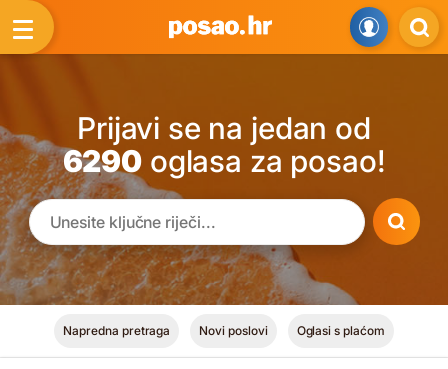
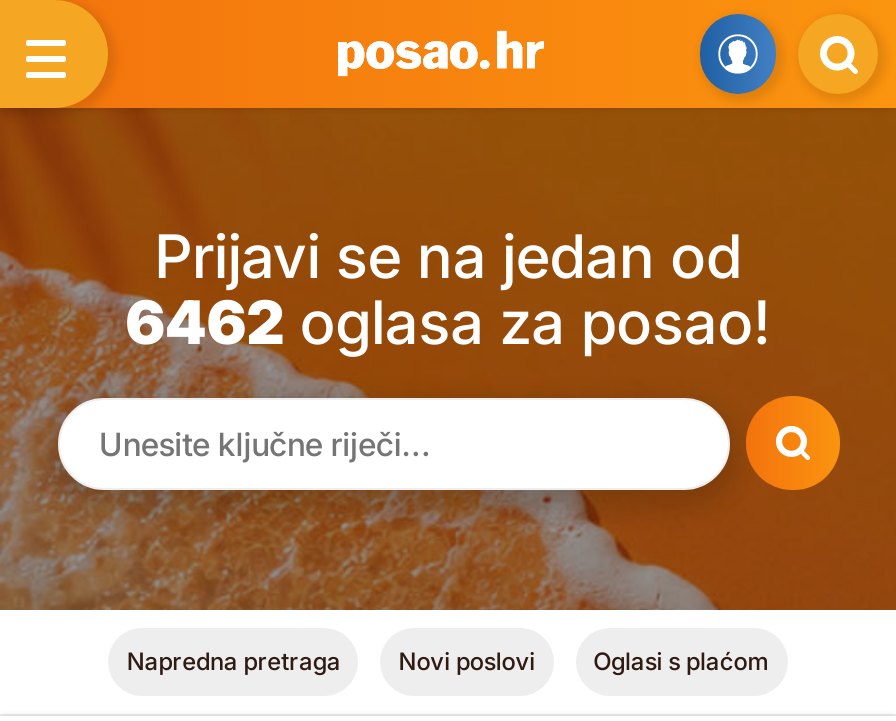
[63,143,385,179] 6290 oglasa za posao! -> [125,286,771,358] 6462 oglasa za posao!

